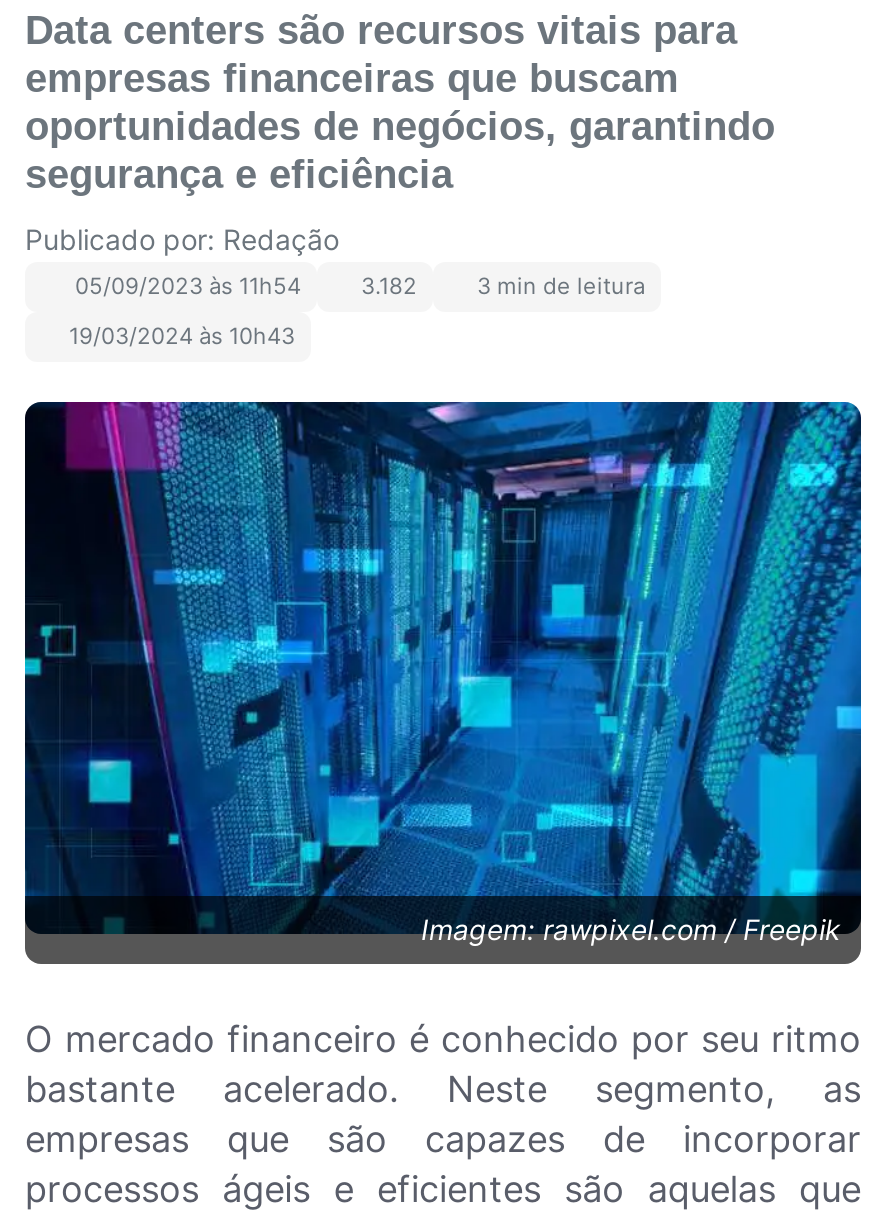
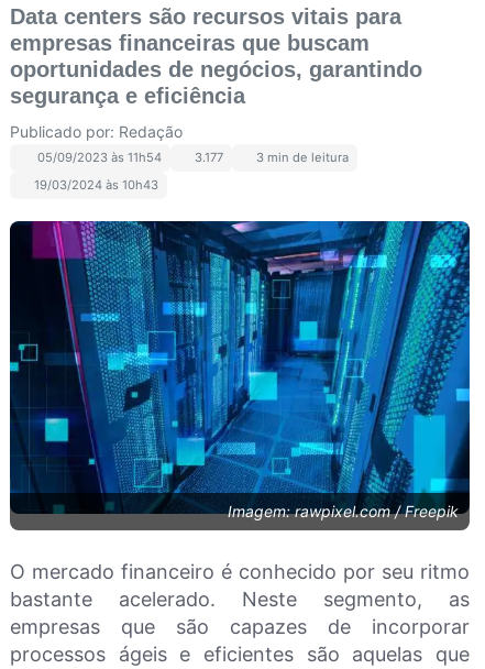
[361,272,417,300] 3.182 -> [195,150,223,165] 3.177

